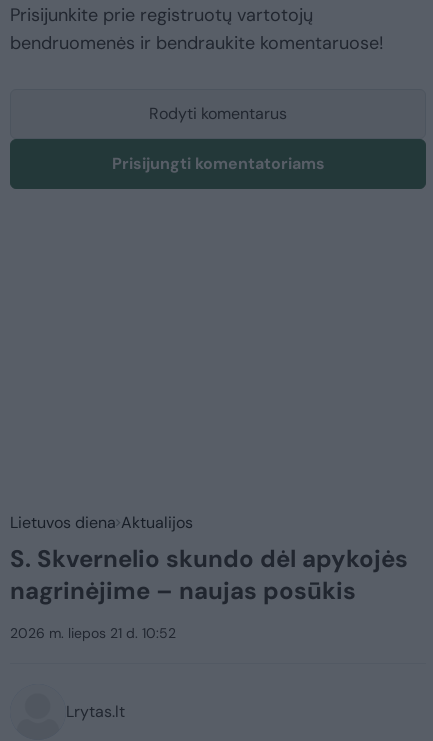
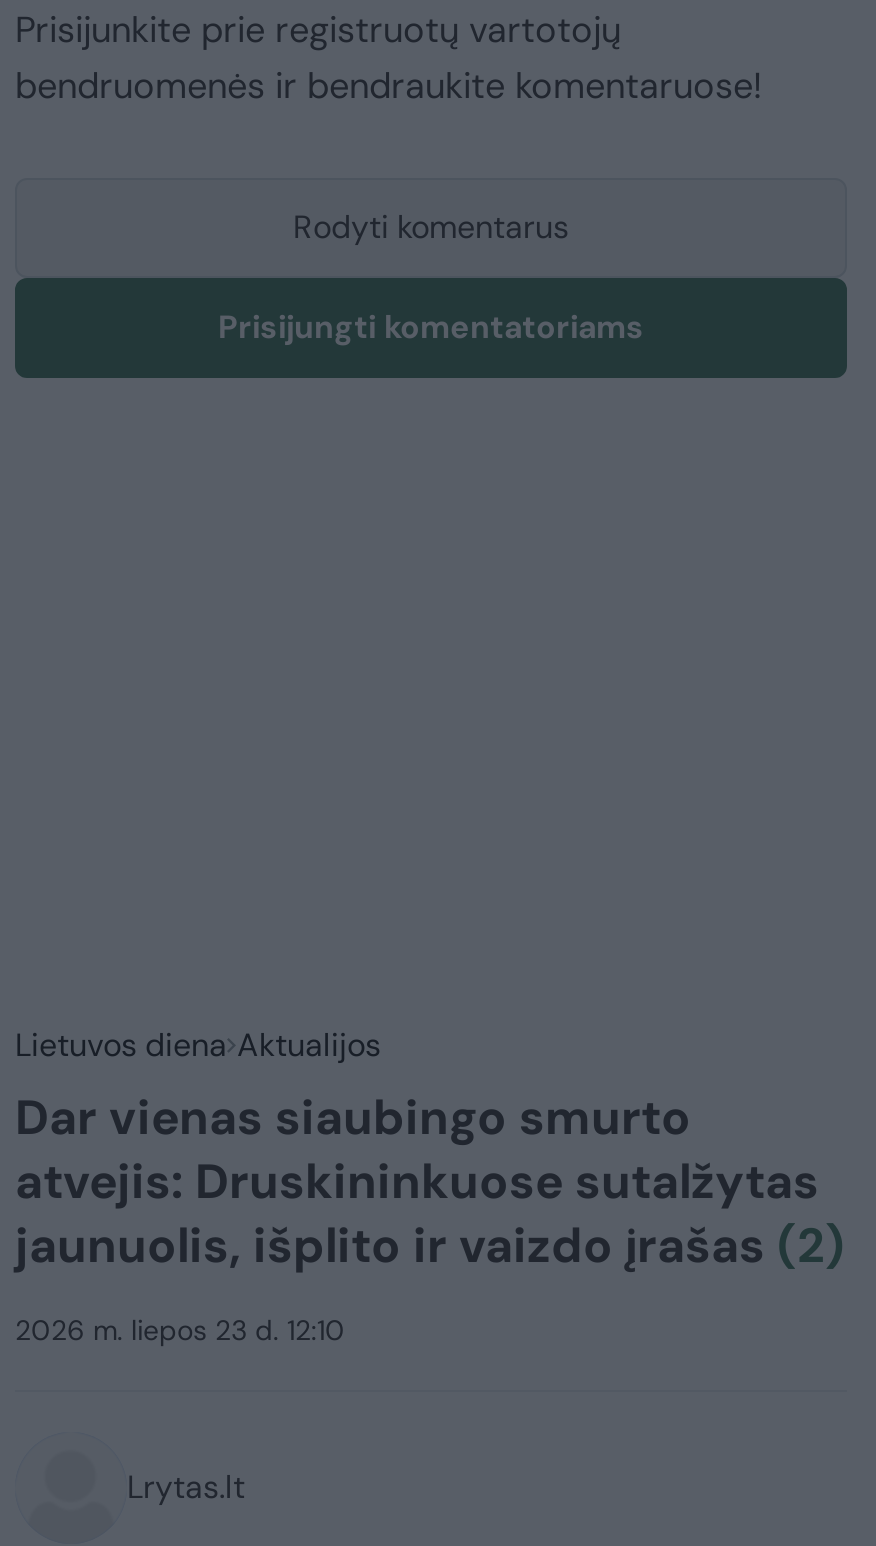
[10,543,408,606] S. Skvernelio skundo dėl apykojės | nagrinėjime – naujas posūkis -> [15,1086,845,1276] Dar vienas siaubingo smurto | atvejis: Druskininkuose sutalžytas | jaunuolis, išplito ir vaizdo įrašas (2)
[10,624,176,642] 2026 m. liepos 21 d. 10:52 -> [15,1312,345,1348] 2026 m. liepos 23 d. 12:10

